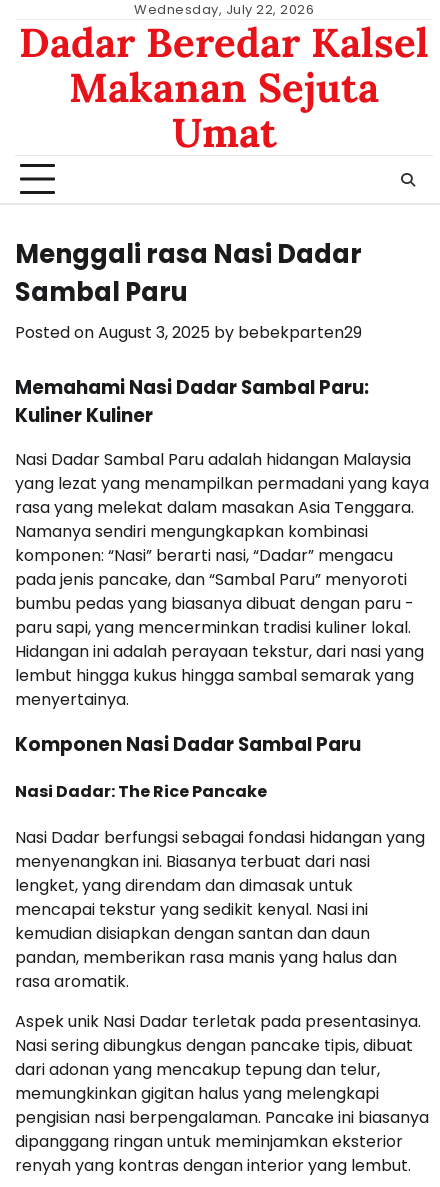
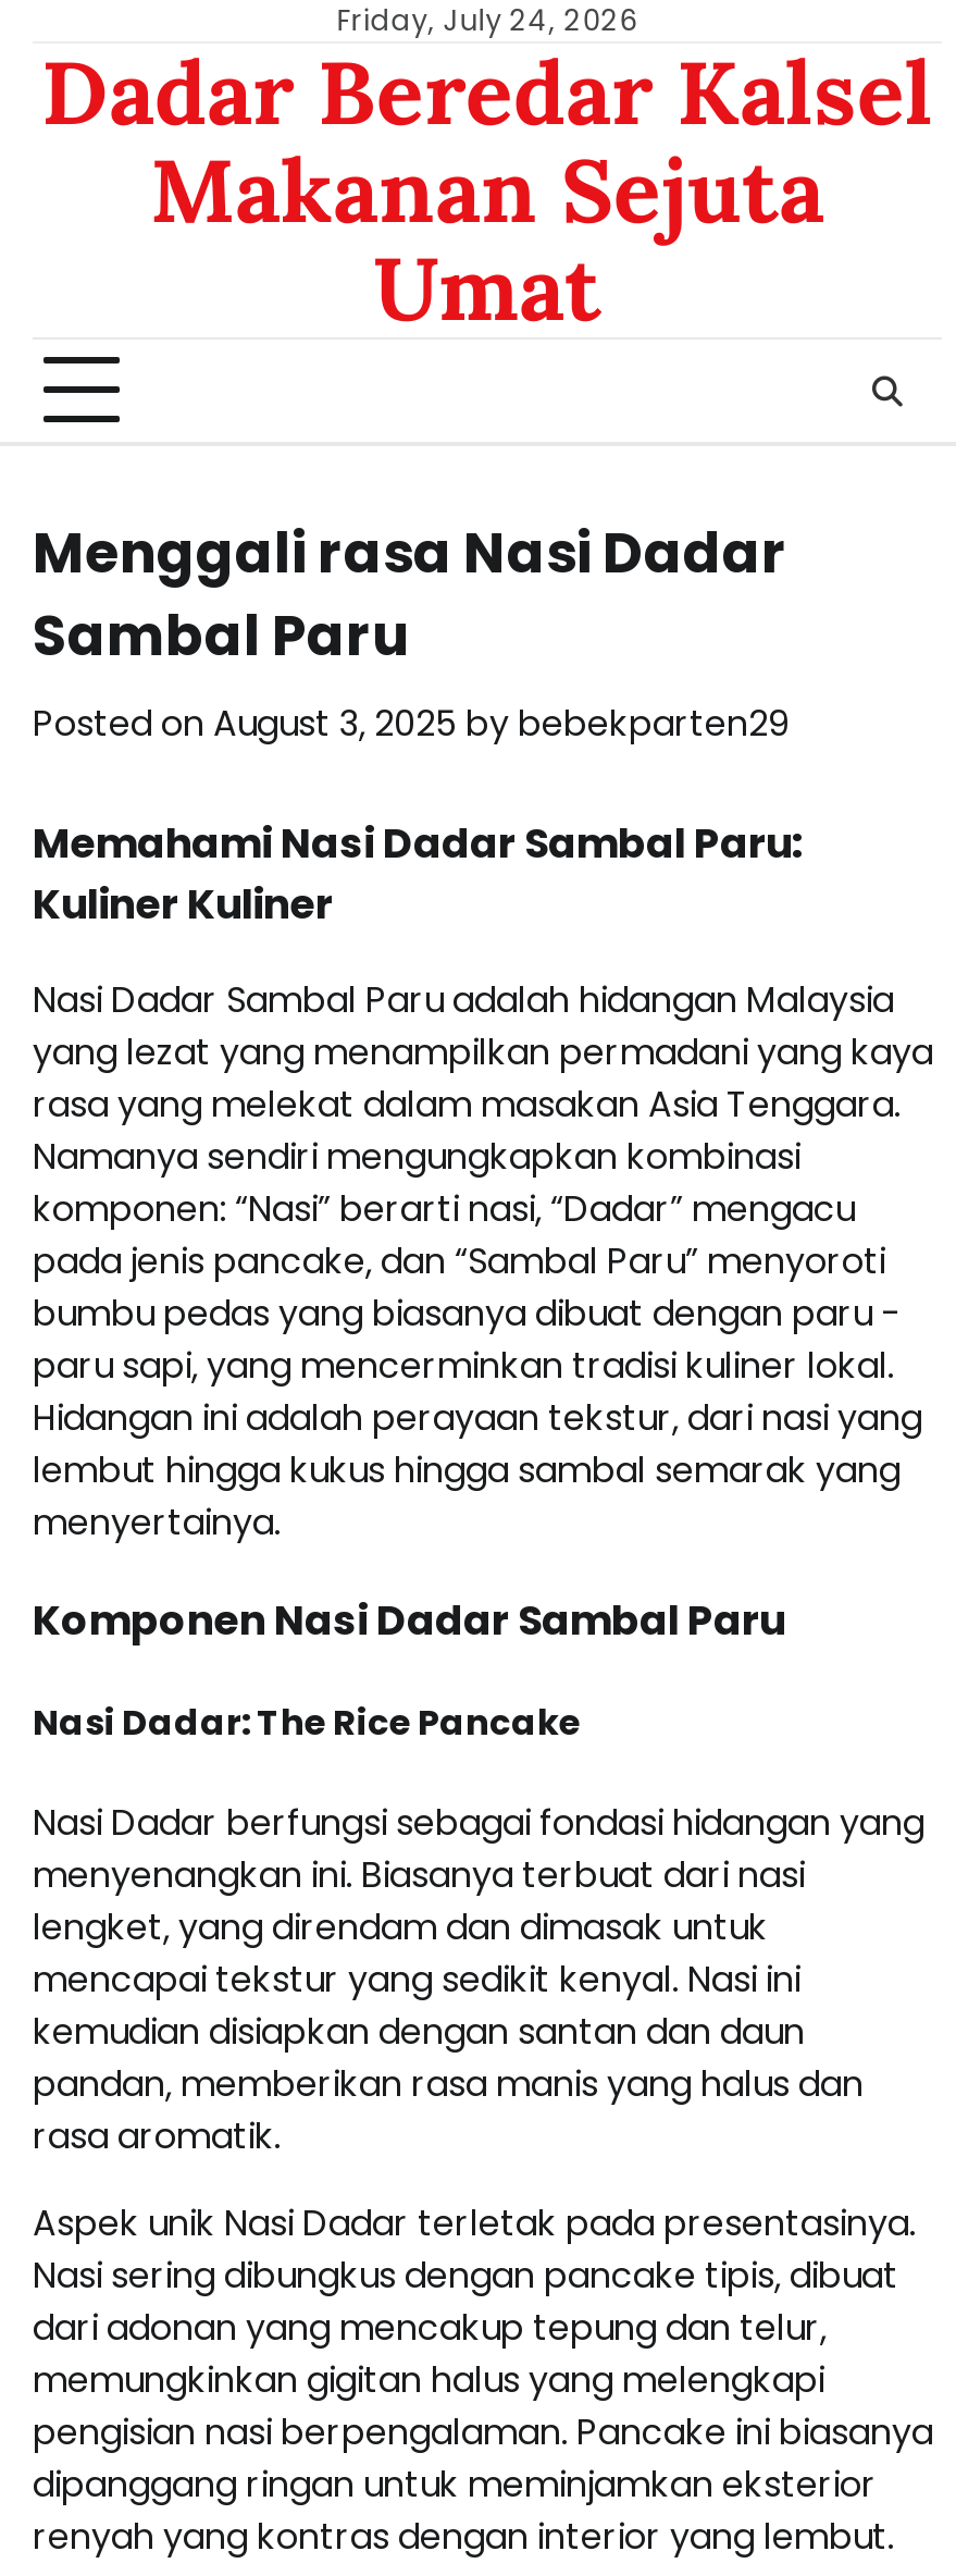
[134,0,314,19] Wednesday, July 22, 2026 -> [337,0,638,41] Friday, July 24, 2026

